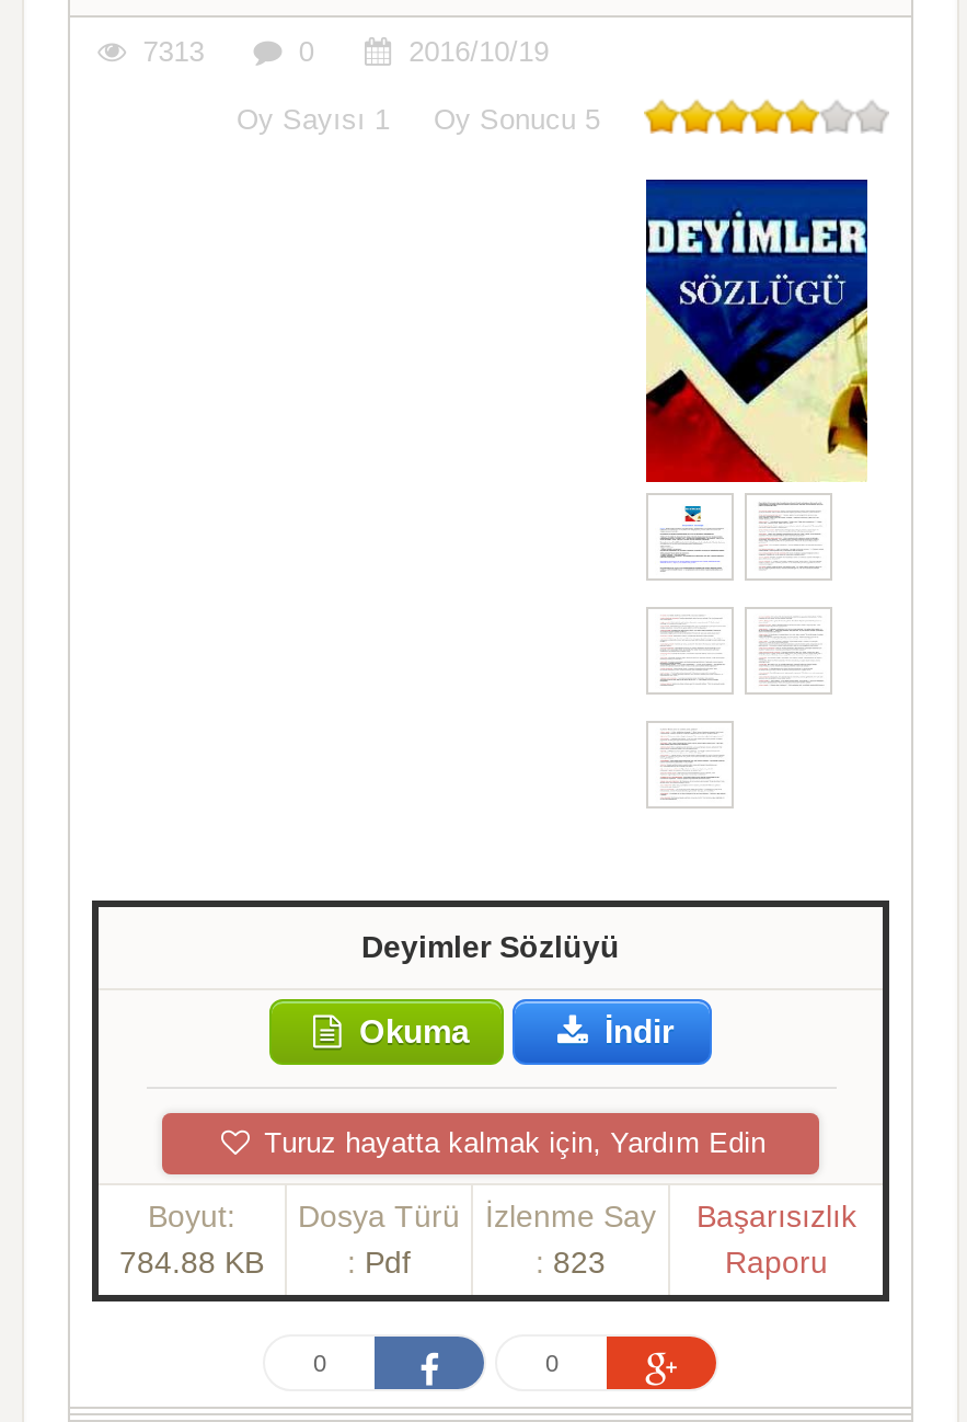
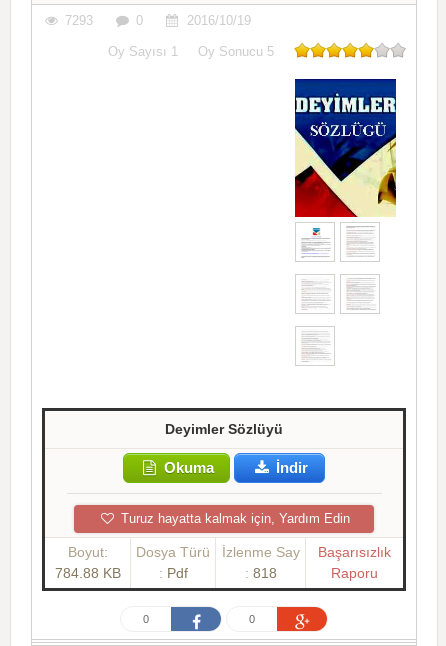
[143,35,204,68] 7313 -> [65,13,93,28] 7293
[536,1245,606,1280] : 823 -> [244,565,276,581] : 818

